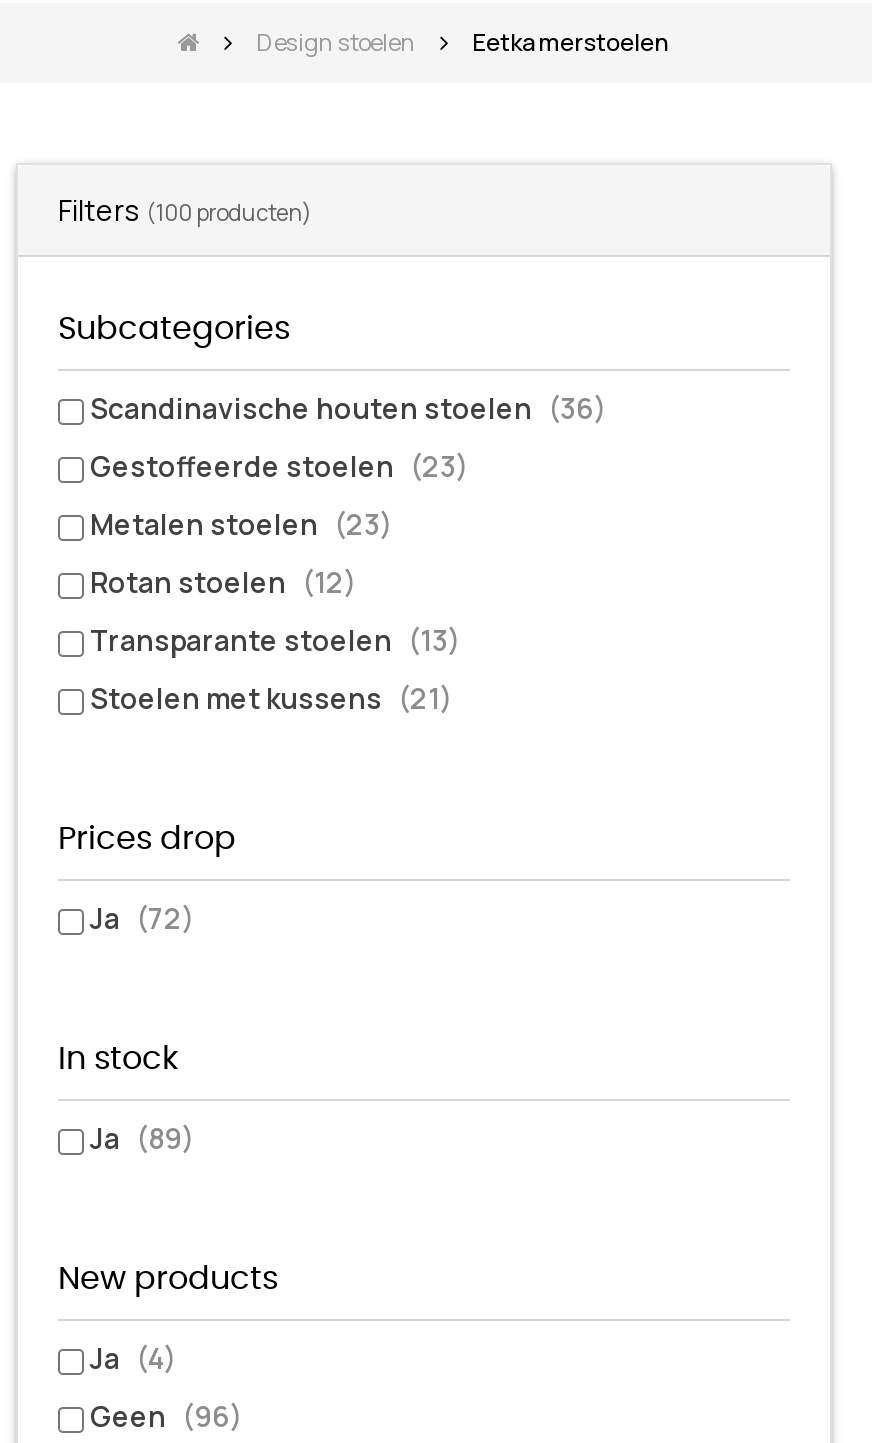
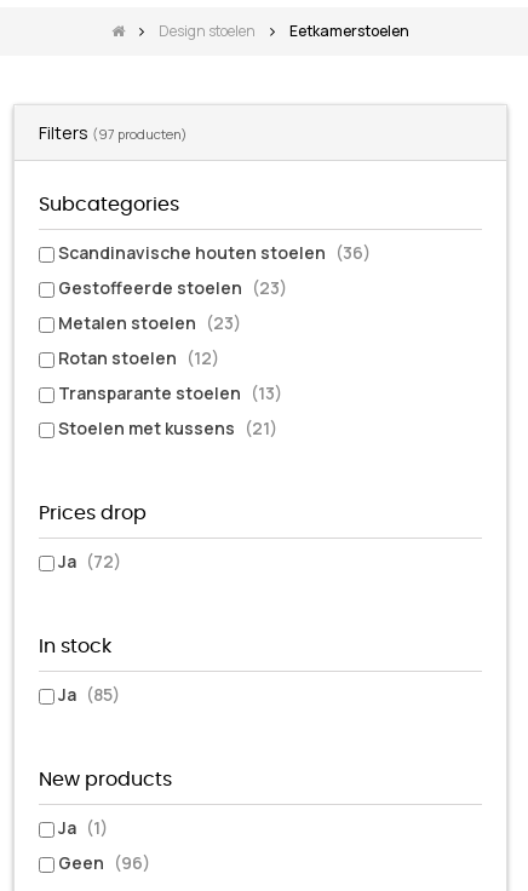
[58,191,312,229] Filters (100 producten) -> [39,121,188,144] Filters (97 producten)
[90,1119,194,1157] Ja (89) -> [58,683,120,706] Ja (85)
[90,1339,176,1377] Ja (4) -> [58,816,108,839] Ja (1)

